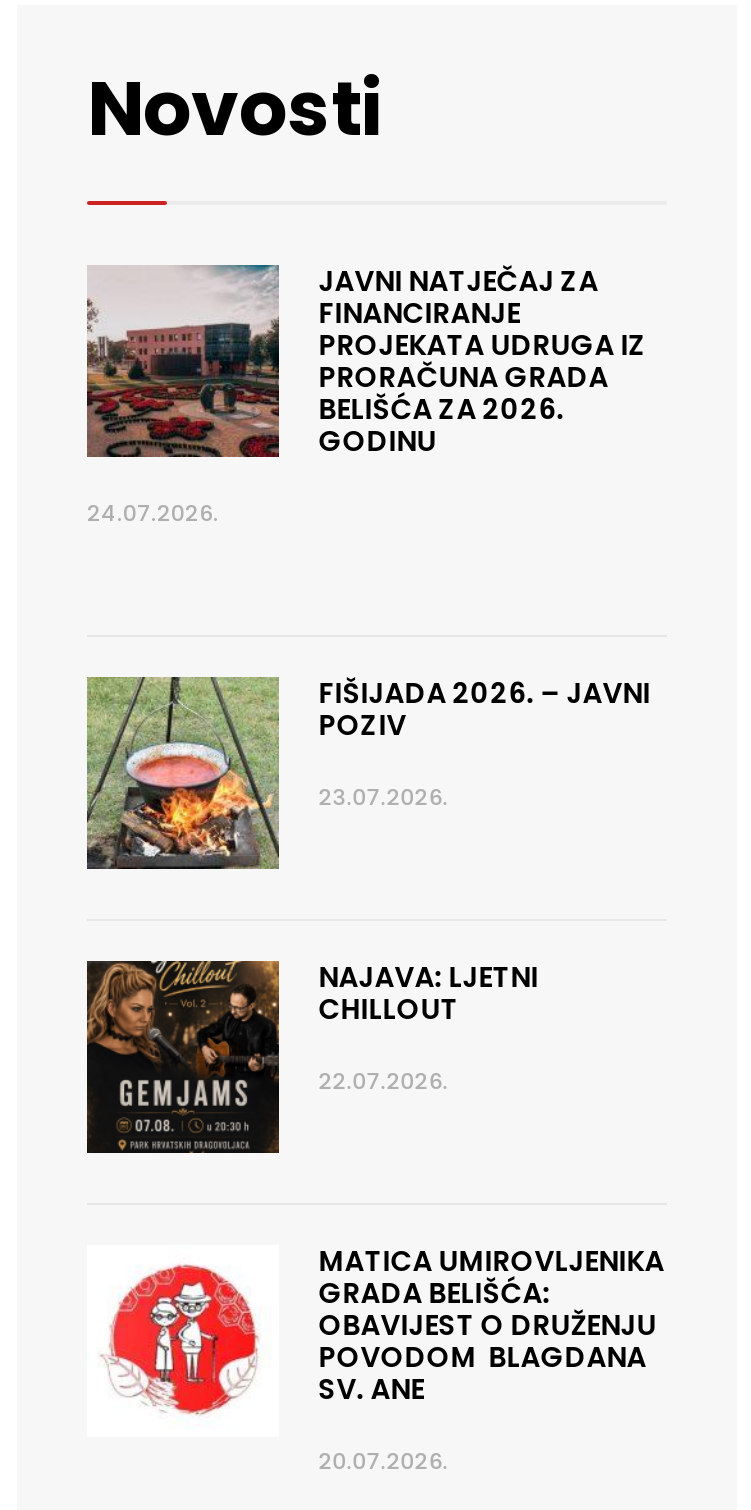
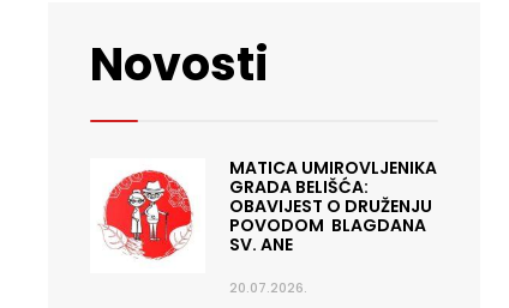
[85,262,646,530] [image] | JAVNI NATJEČAJ ZA | FINANCIRANJE | PROJEKATA UDRUGA IZ | PRORAČUNA GRADA | BELIŠĆA ZA 2026. | GODINU | 24.07.2026. -> none
[85,674,650,871] [image] | FIŠIJADA 2026. – JAVNI | POZIV | 23.07.2026. -> none
[85,958,538,1155] [image] | NAJAVA: LJETNI | CHILLOUT | 22.07.2026. -> none

